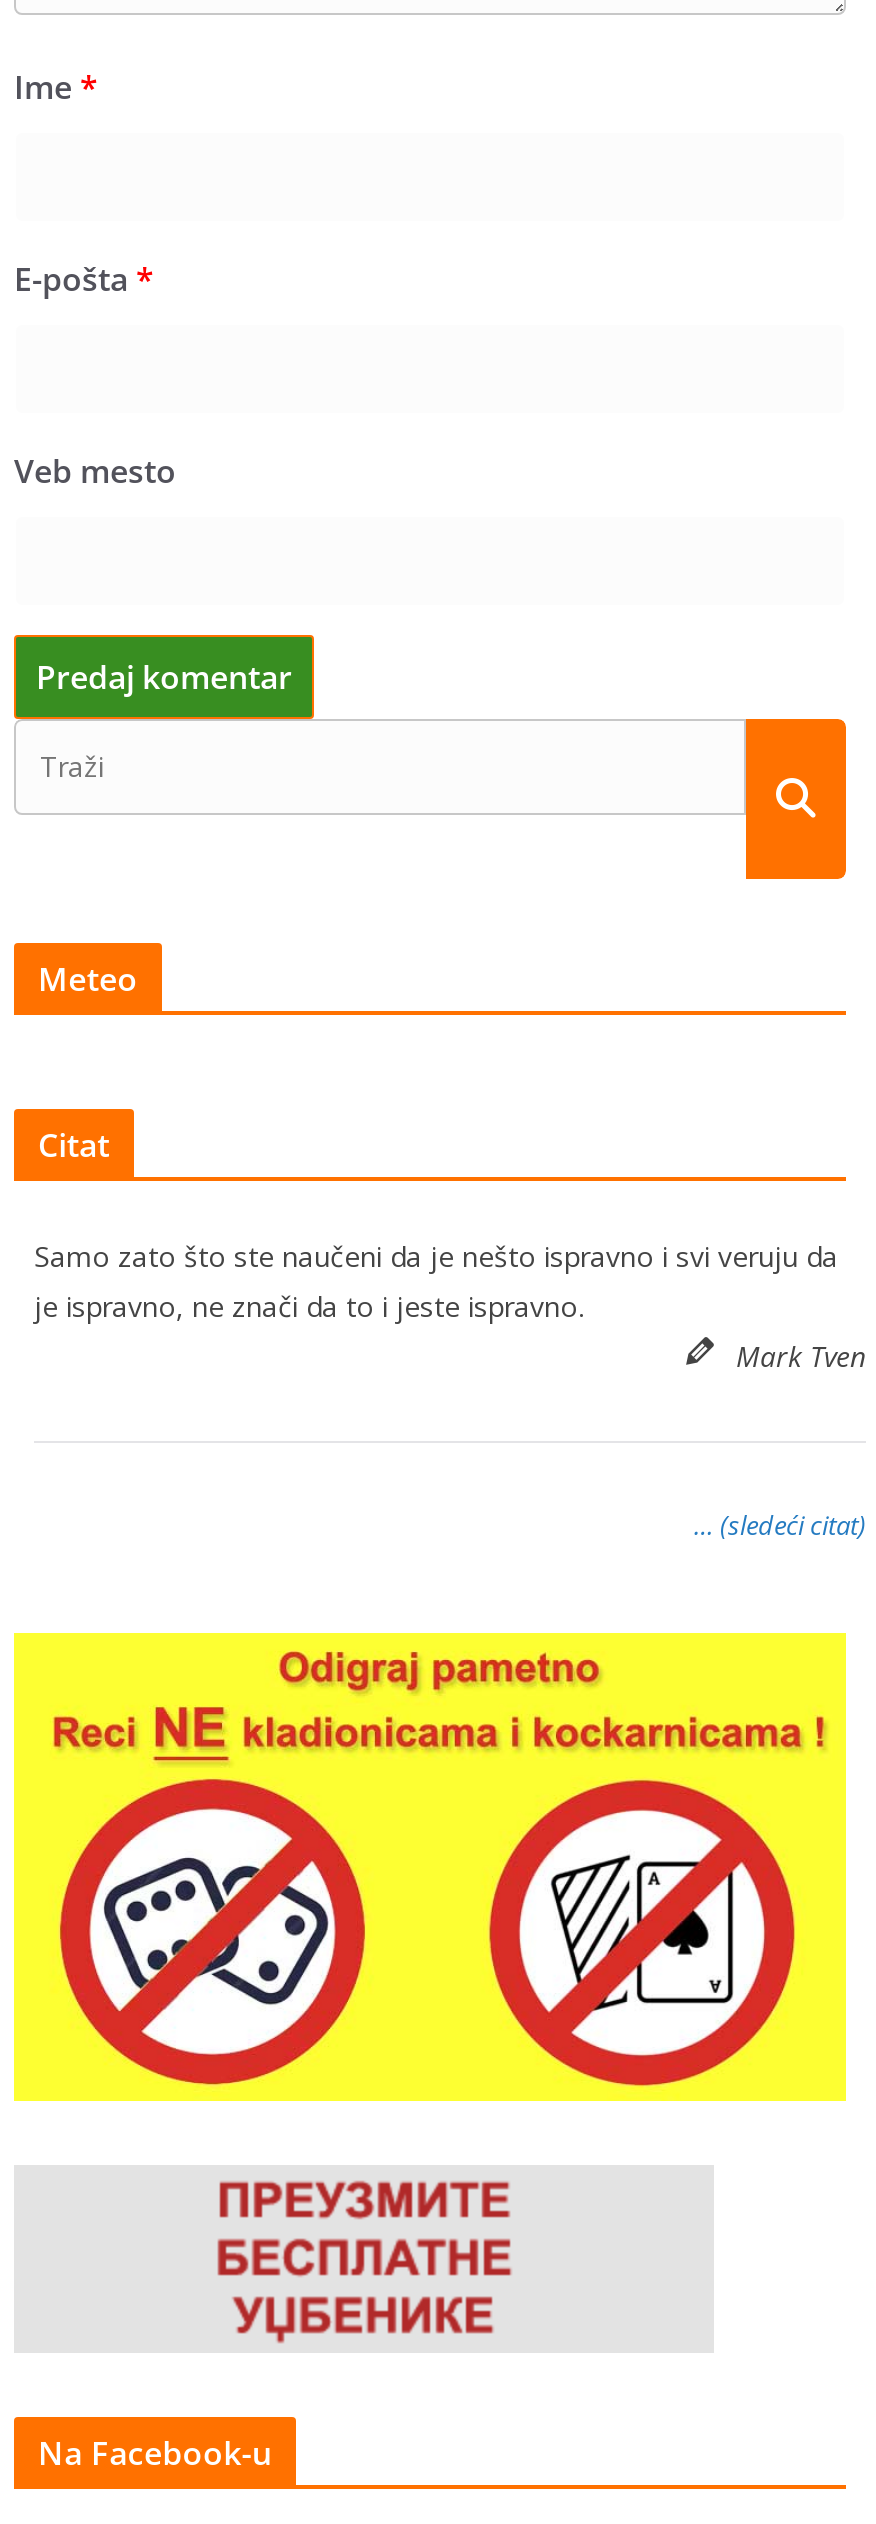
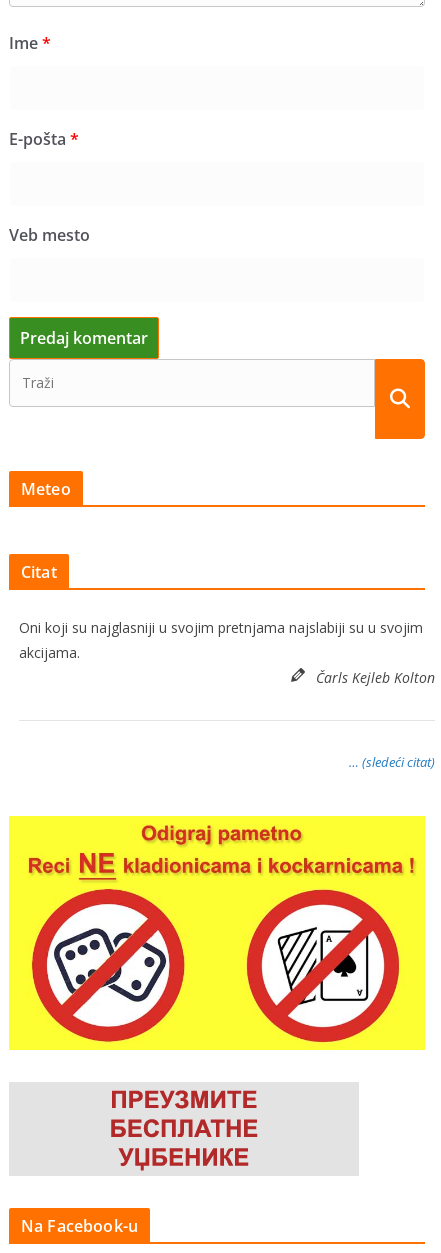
[34,1237,866,1375] Samo zato što ste naučeni da je nešto ispravno i svi veruju da | je ispravno, ne znači da to i jeste ispravno. | Mark Tven -> [19,618,435,687] Oni koji su najglasniji u svojim pretnjama najslabiji su u svojim | akcijama. | Čarls Kejleb Kolton

